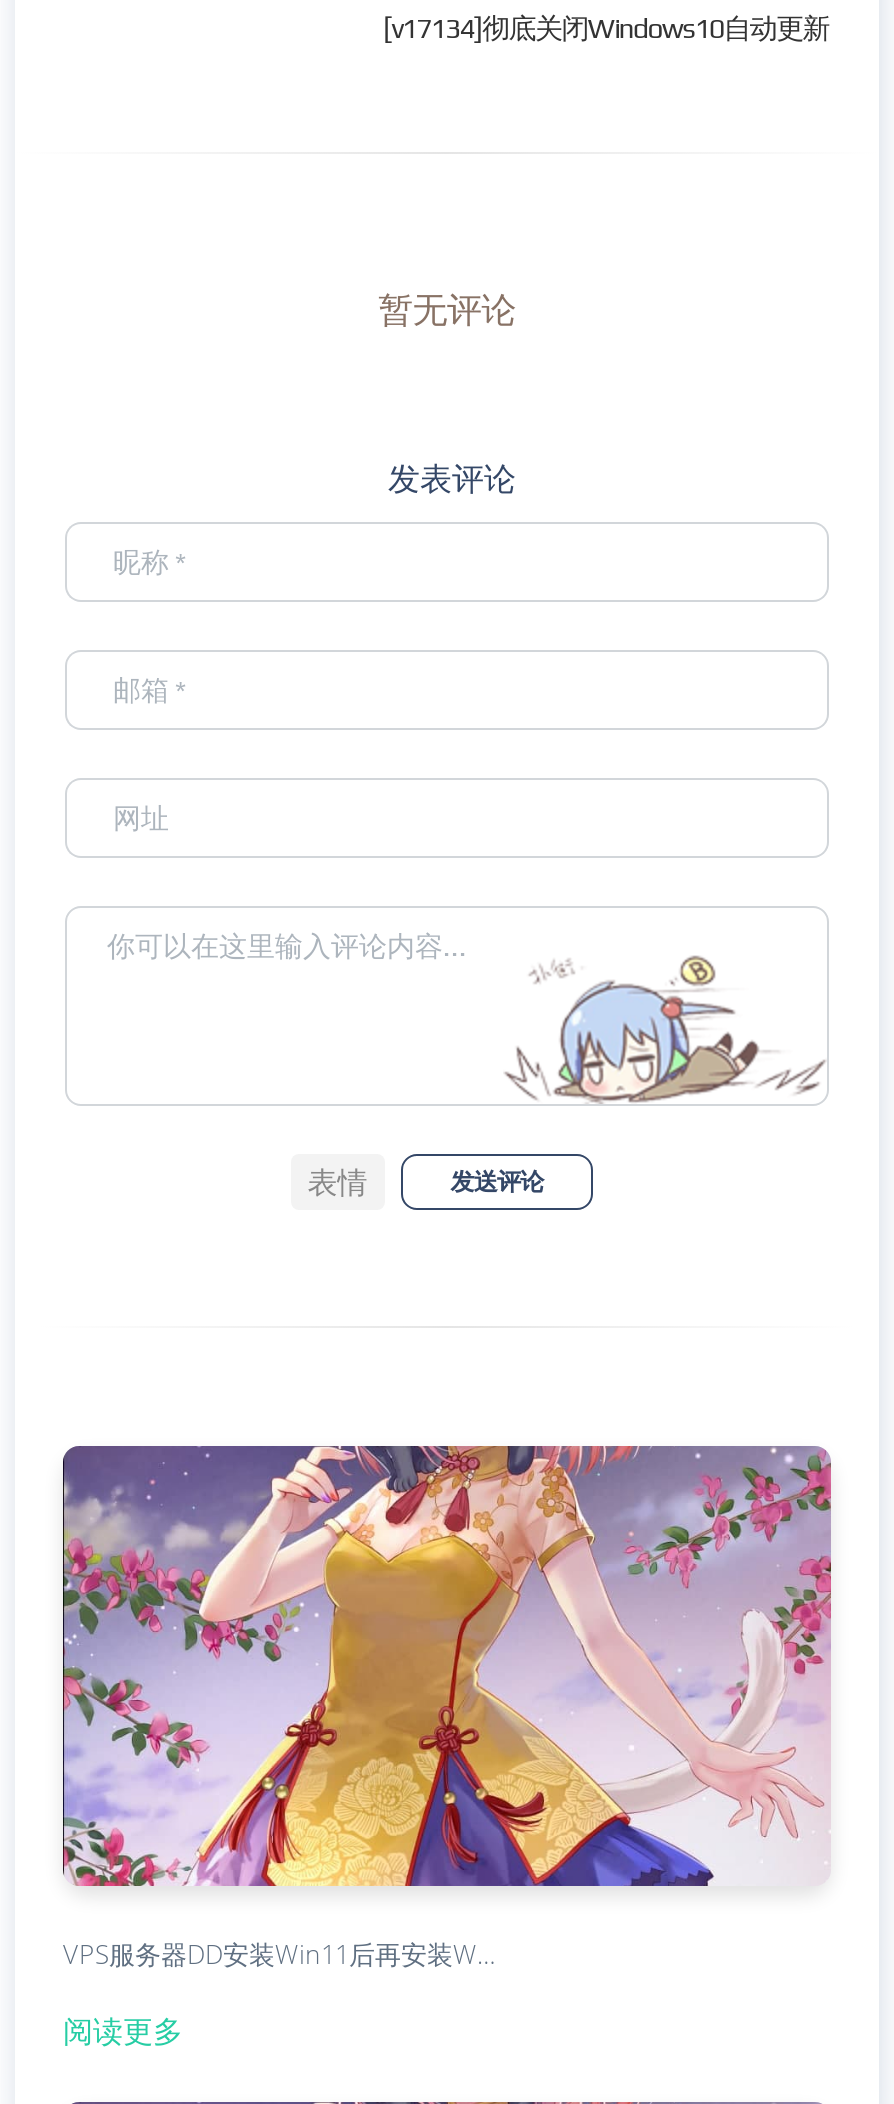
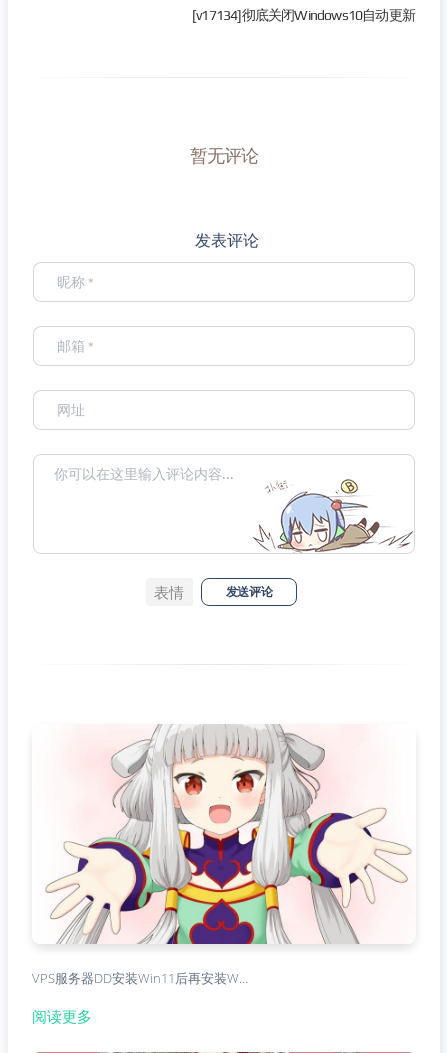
[61,1444,833,1888] [image] -> [32,724,416,945] [image]

